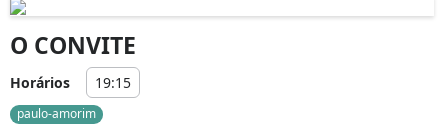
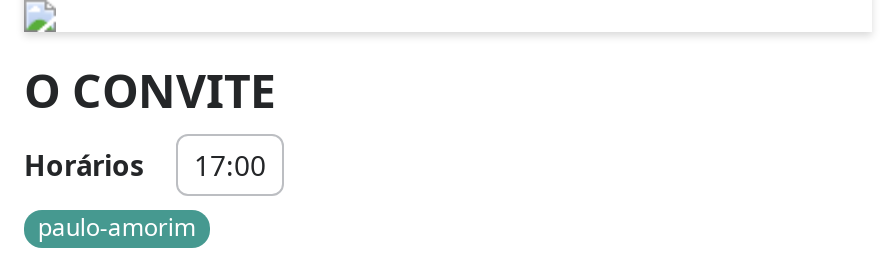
[10,73,131,92] Horários 19:15 -> [24,146,266,184] Horários 17:00

